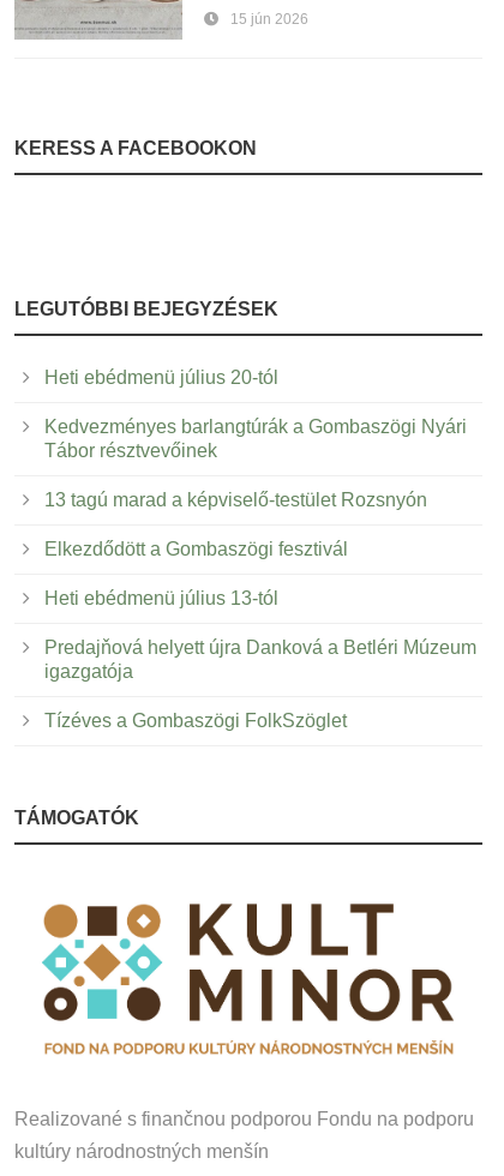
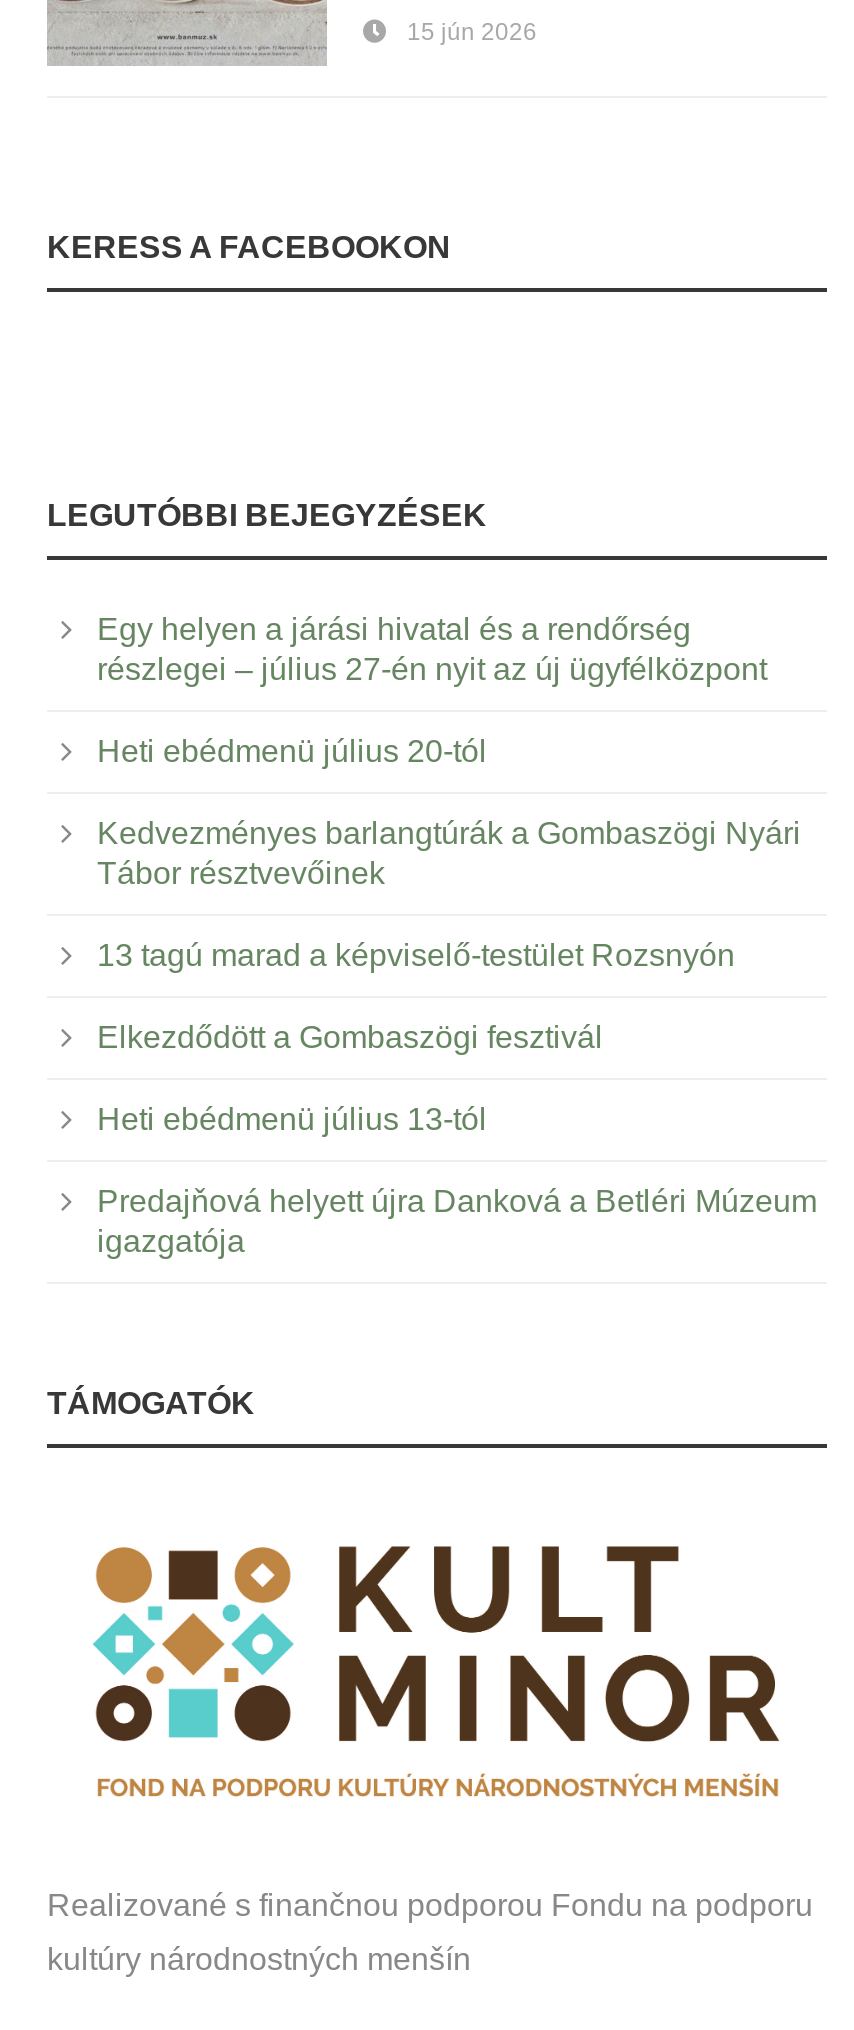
none -> [97,611,767,685] Egy helyen a járási hivatal és a rendőrség | részlegei – július 27-én nyit az új ügyfélközpont
moved [44,367,476,681] -> [97,733,817,1257]: Heti ebédmenü július 20-tól | Kedvezményes barlangtúrák a Gombaszögi Nyári | Tábor résztvevőinek | 13 tagú marad a képviselő-testület Rozsnyón | Elkezdődött a Gombaszögi fesztivál | Heti ebédmenü július 13-tól | Predajňová helyett újra Danková a Betléri Múzeum | igazgatója
[44,710,347,730] Tízéves a Gombaszögi FolkSzöglet -> none

